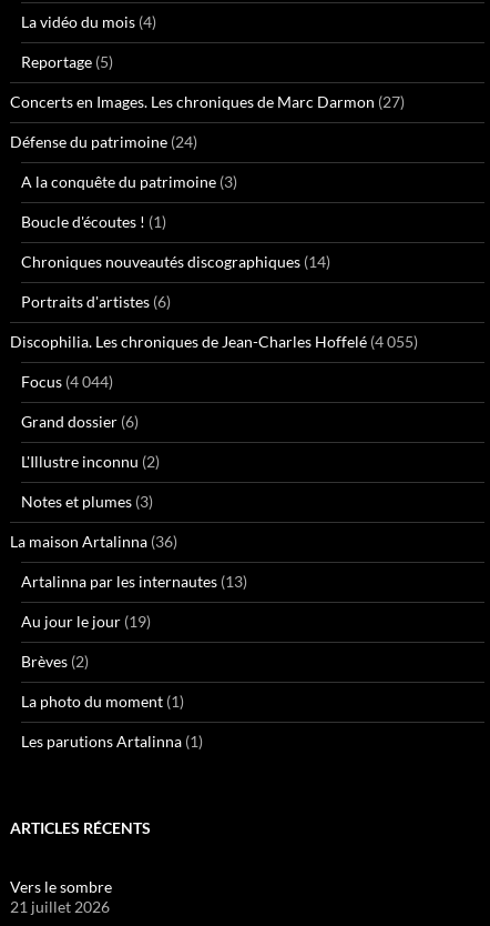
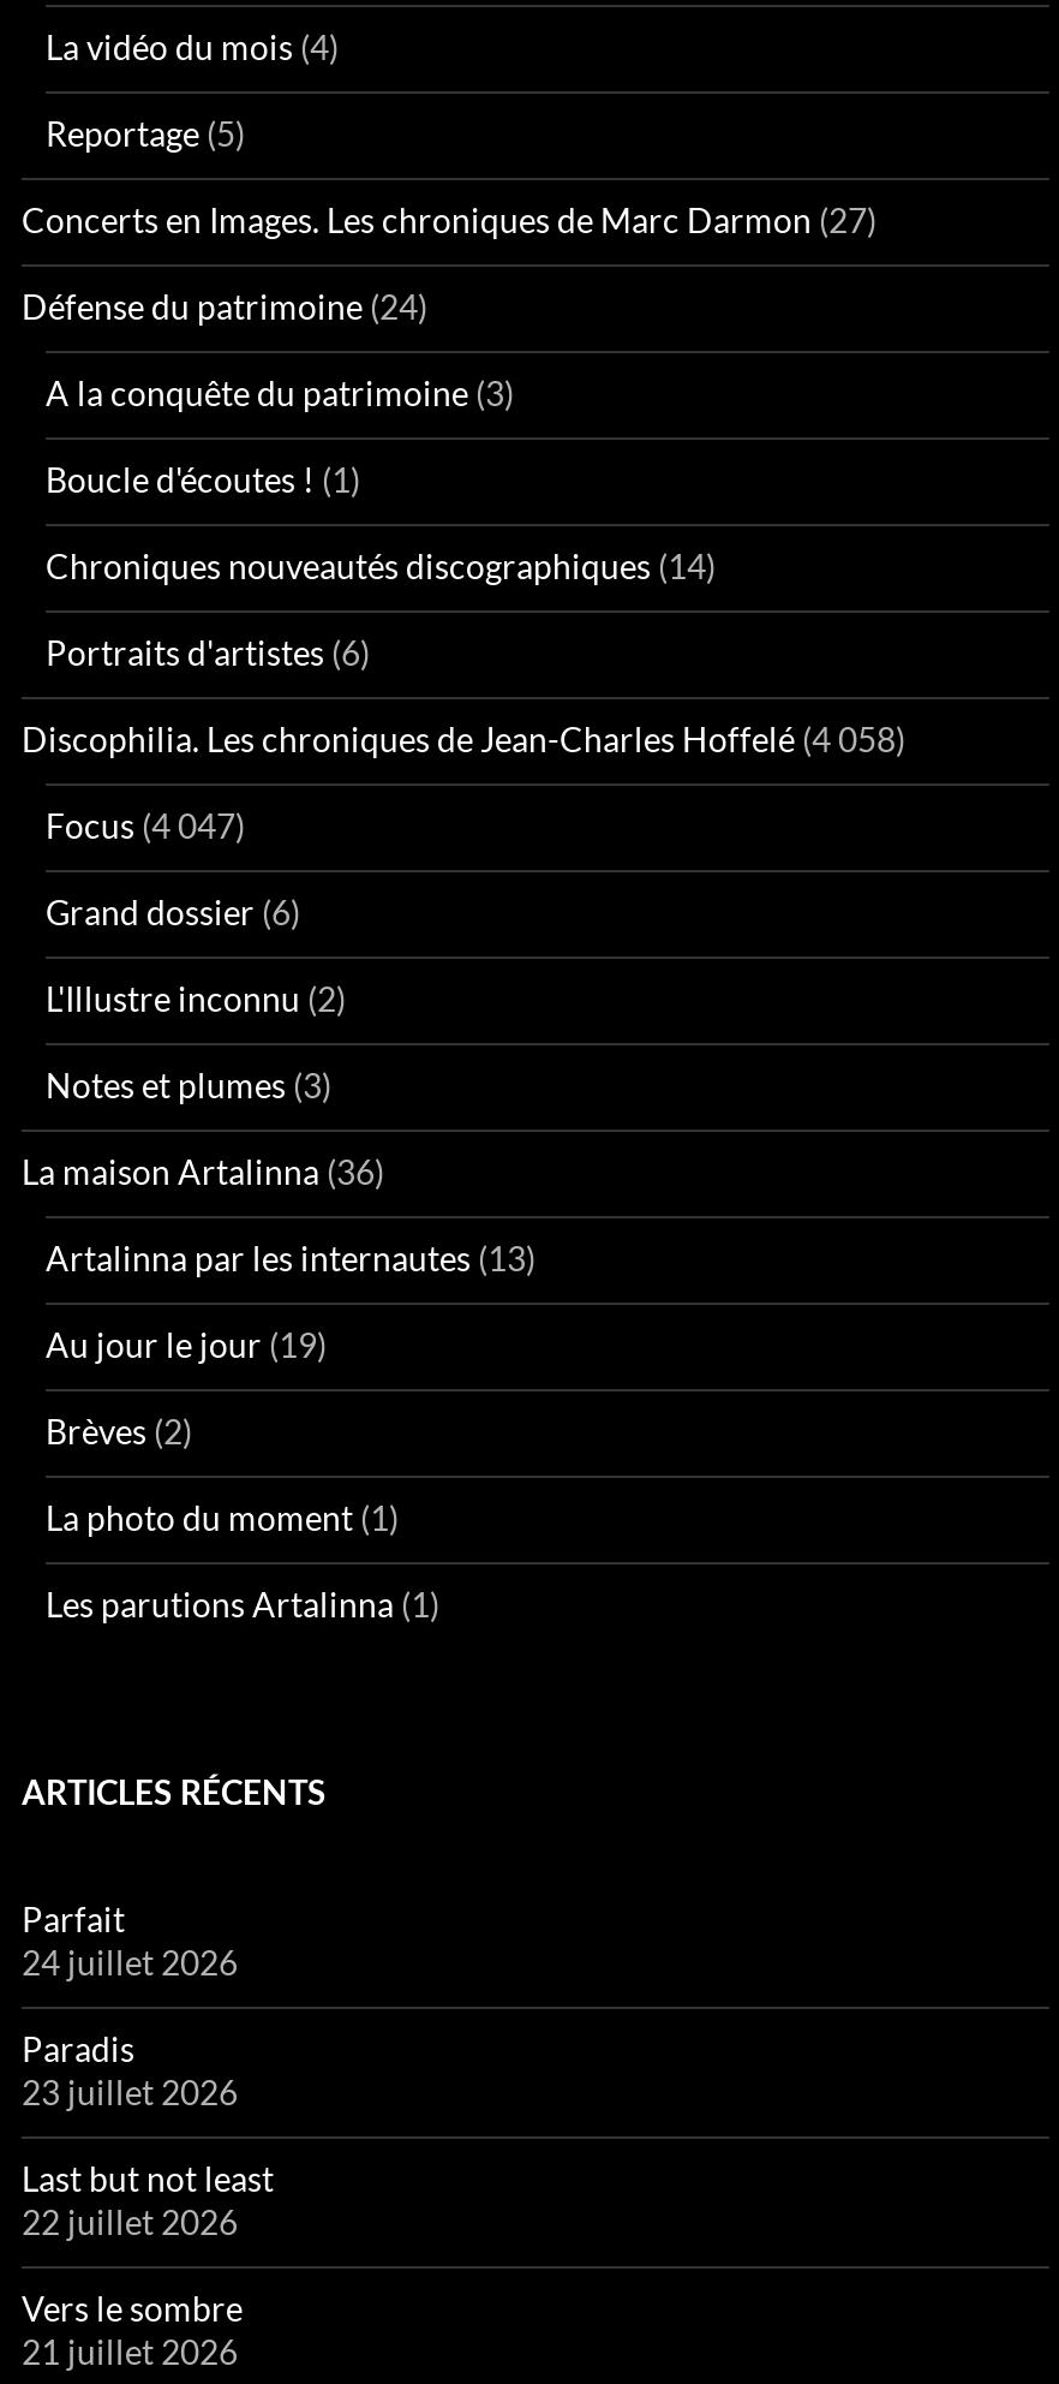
[10,332,418,351] Discophilia. Les chroniques de Jean-Charles Hoffelé (4 055) -> [22,719,905,759] Discophilia. Les chroniques de Jean-Charles Hoffelé (4 058)
[21,372,113,391] Focus (4 044) -> [46,805,245,846] Focus (4 047)
none -> [22,1899,274,2242] Parfait | 24 juillet 2026 | Paradis | 23 juillet 2026 | Last but not least | 22 juillet 2026

